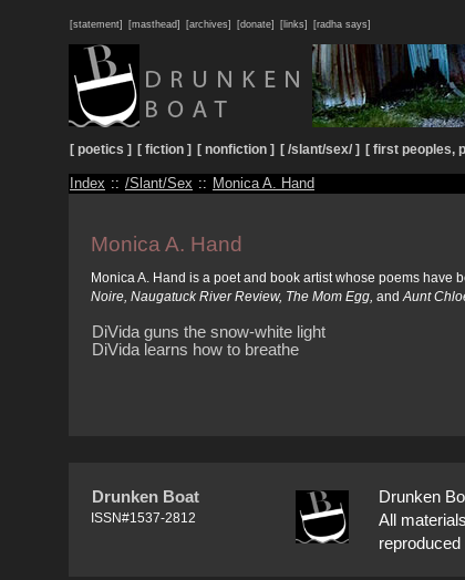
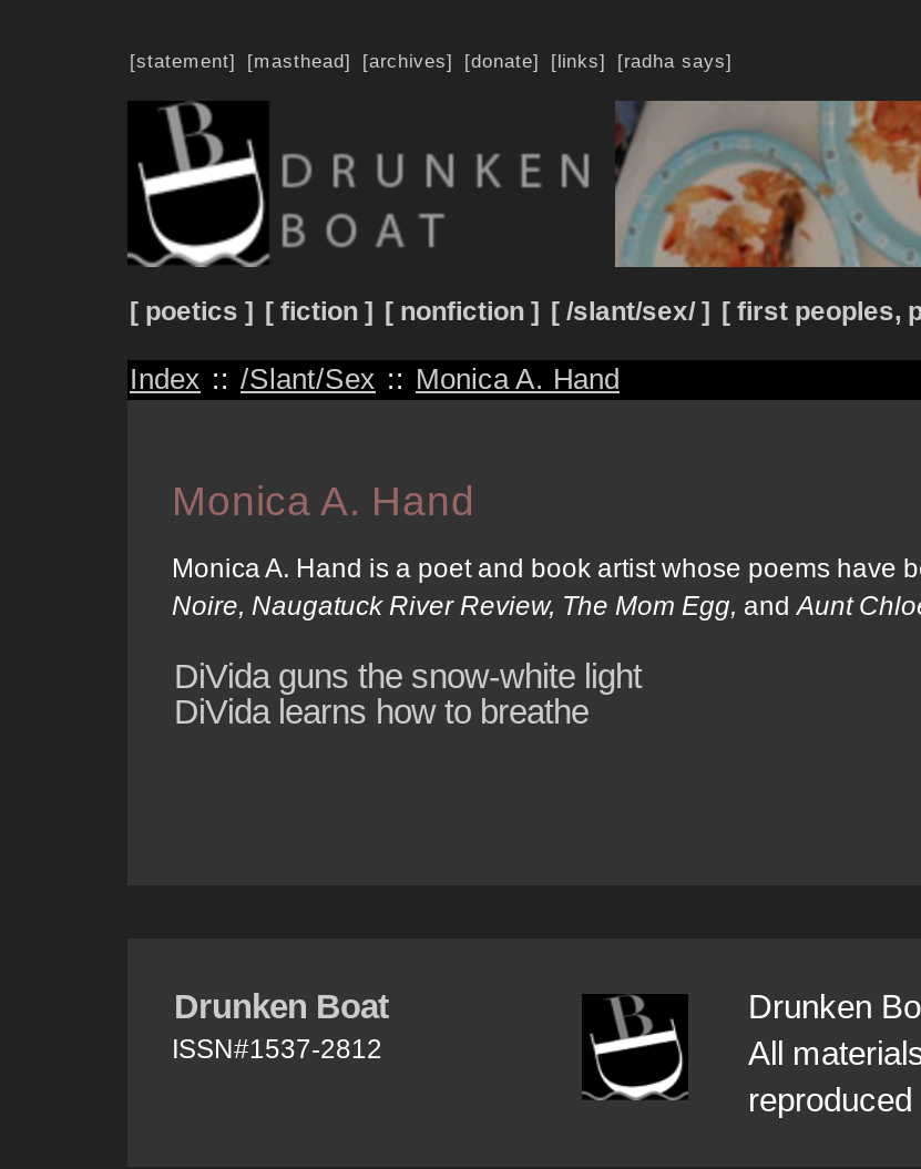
[311,43,462,127] [image] -> [613,99,914,269] [image]

